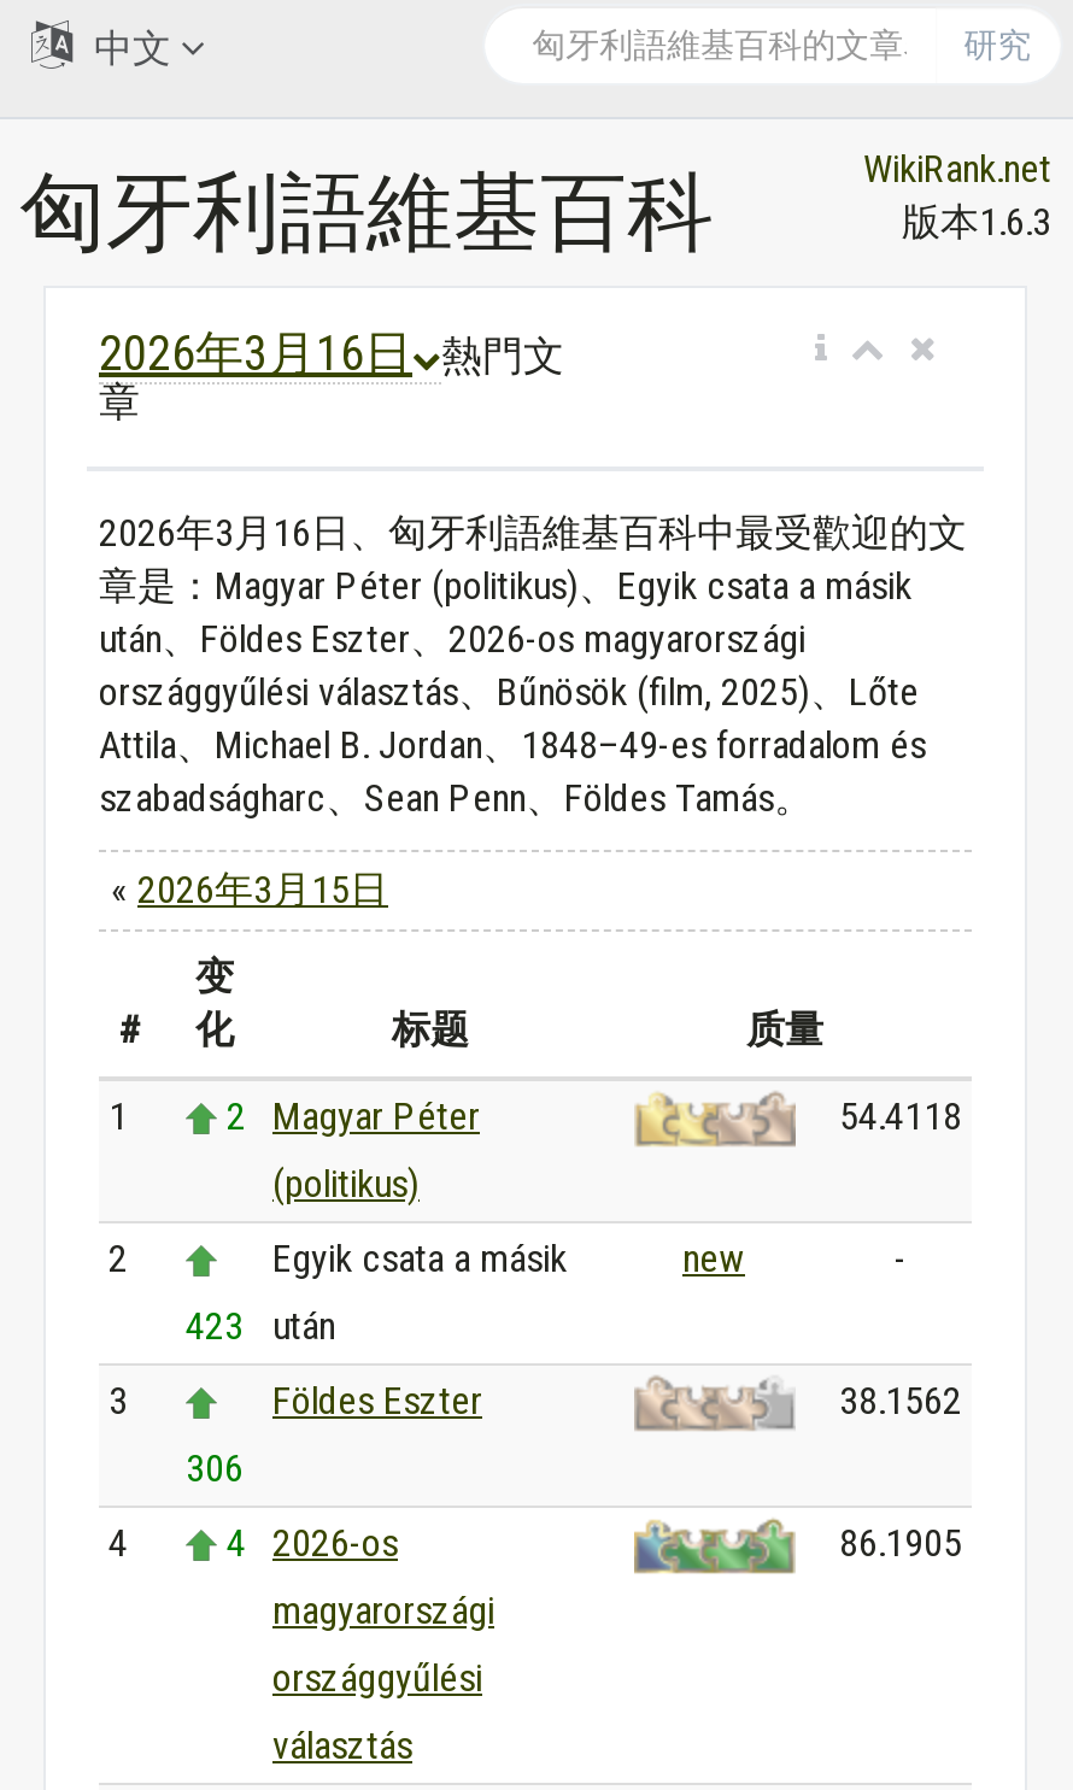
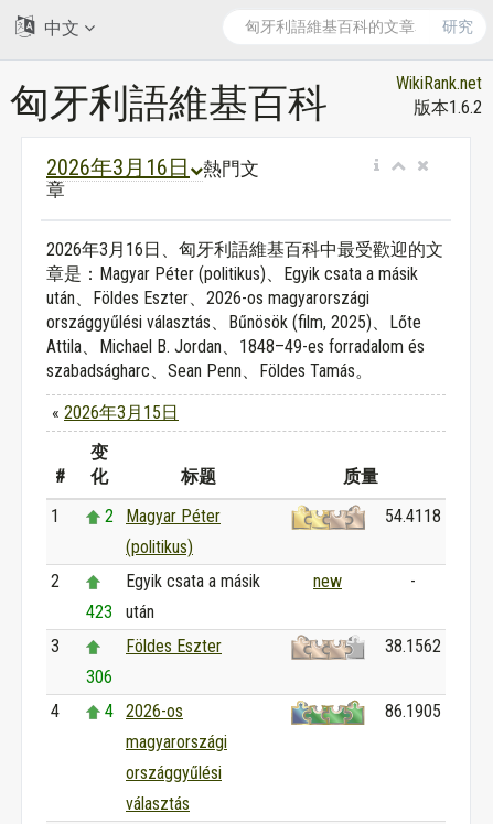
[902,199,1051,245] 版本1.6.3 -> [414,97,482,118] 版本1.6.2

